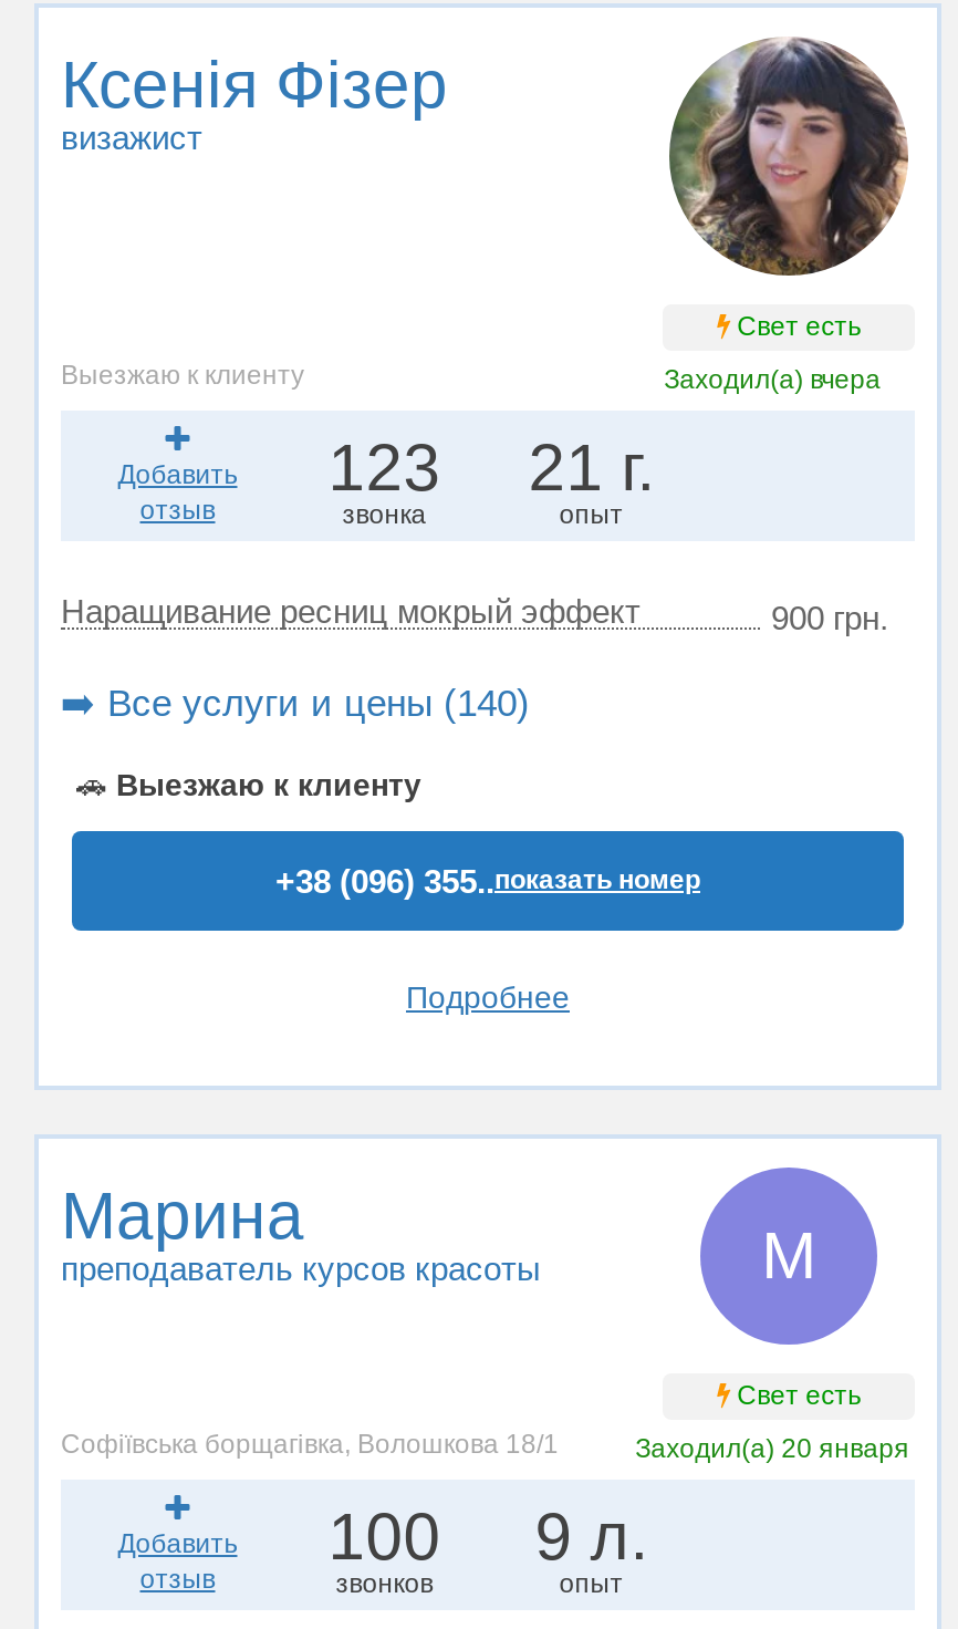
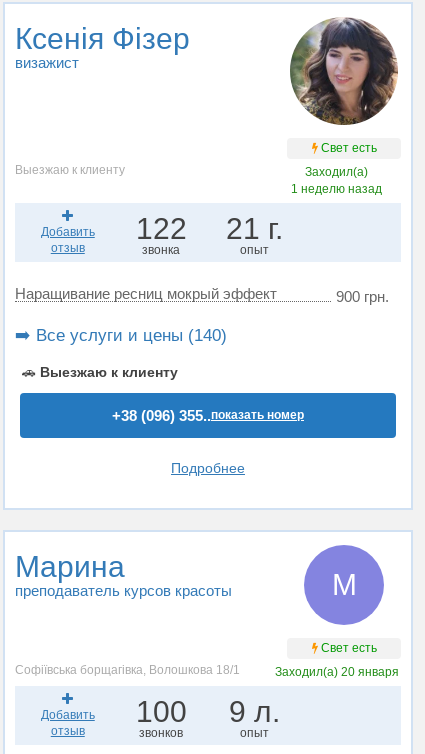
[664,363,881,394] Заходил(а) вчера -> [291,165,382,196] Заходил(а) | 1 неделю назад
[328,430,654,503] 123 21 г. -> [136,212,283,245] 122 21 г.

